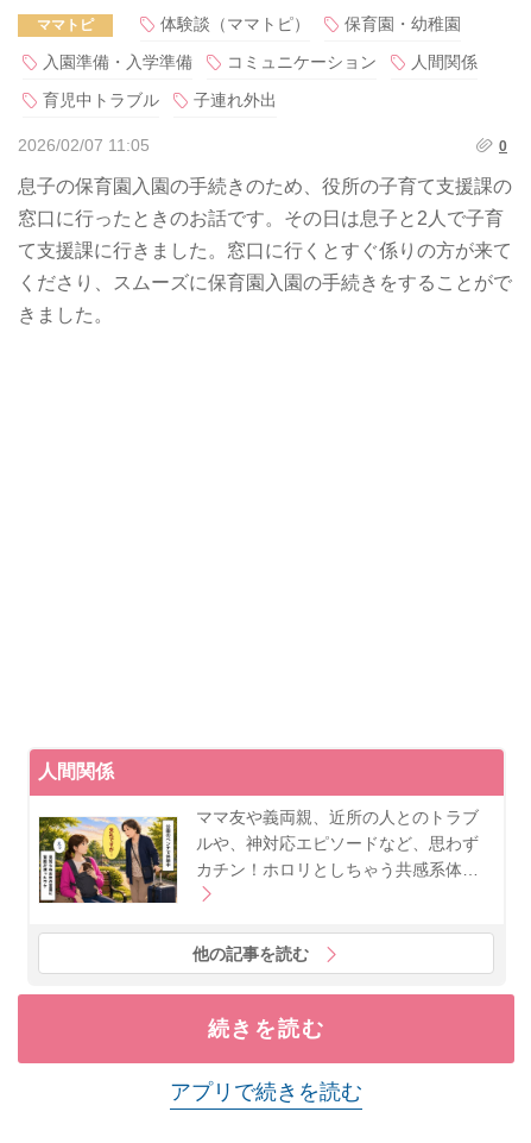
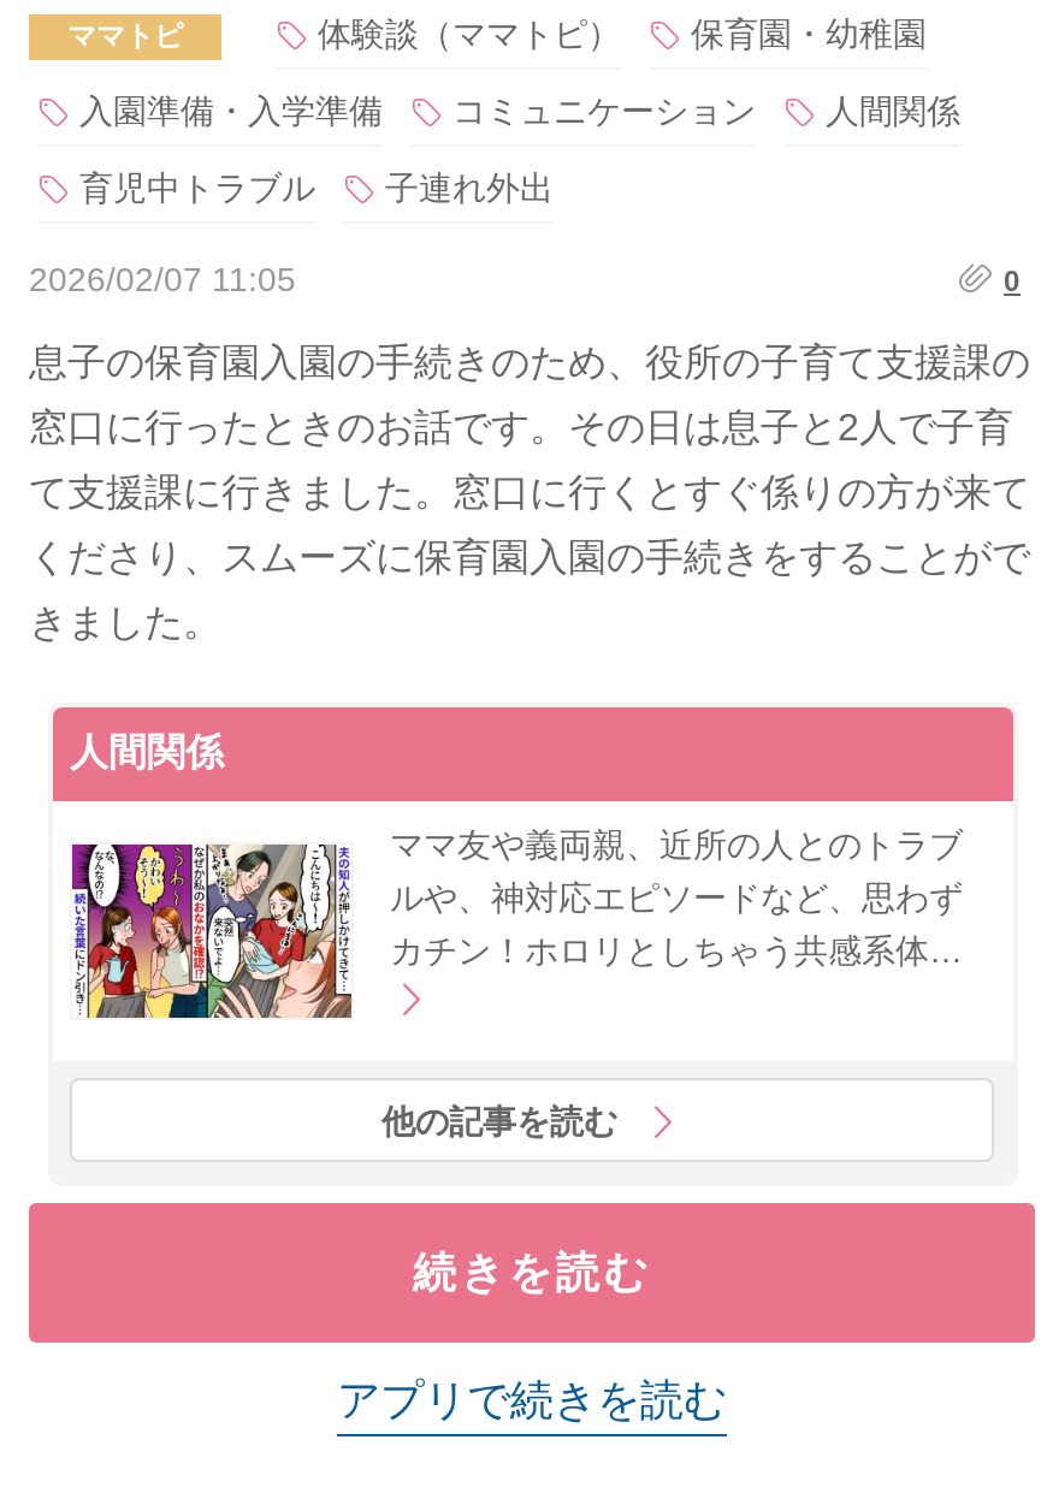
[38,816,178,904] [image] -> [70,842,351,1020] [image]

